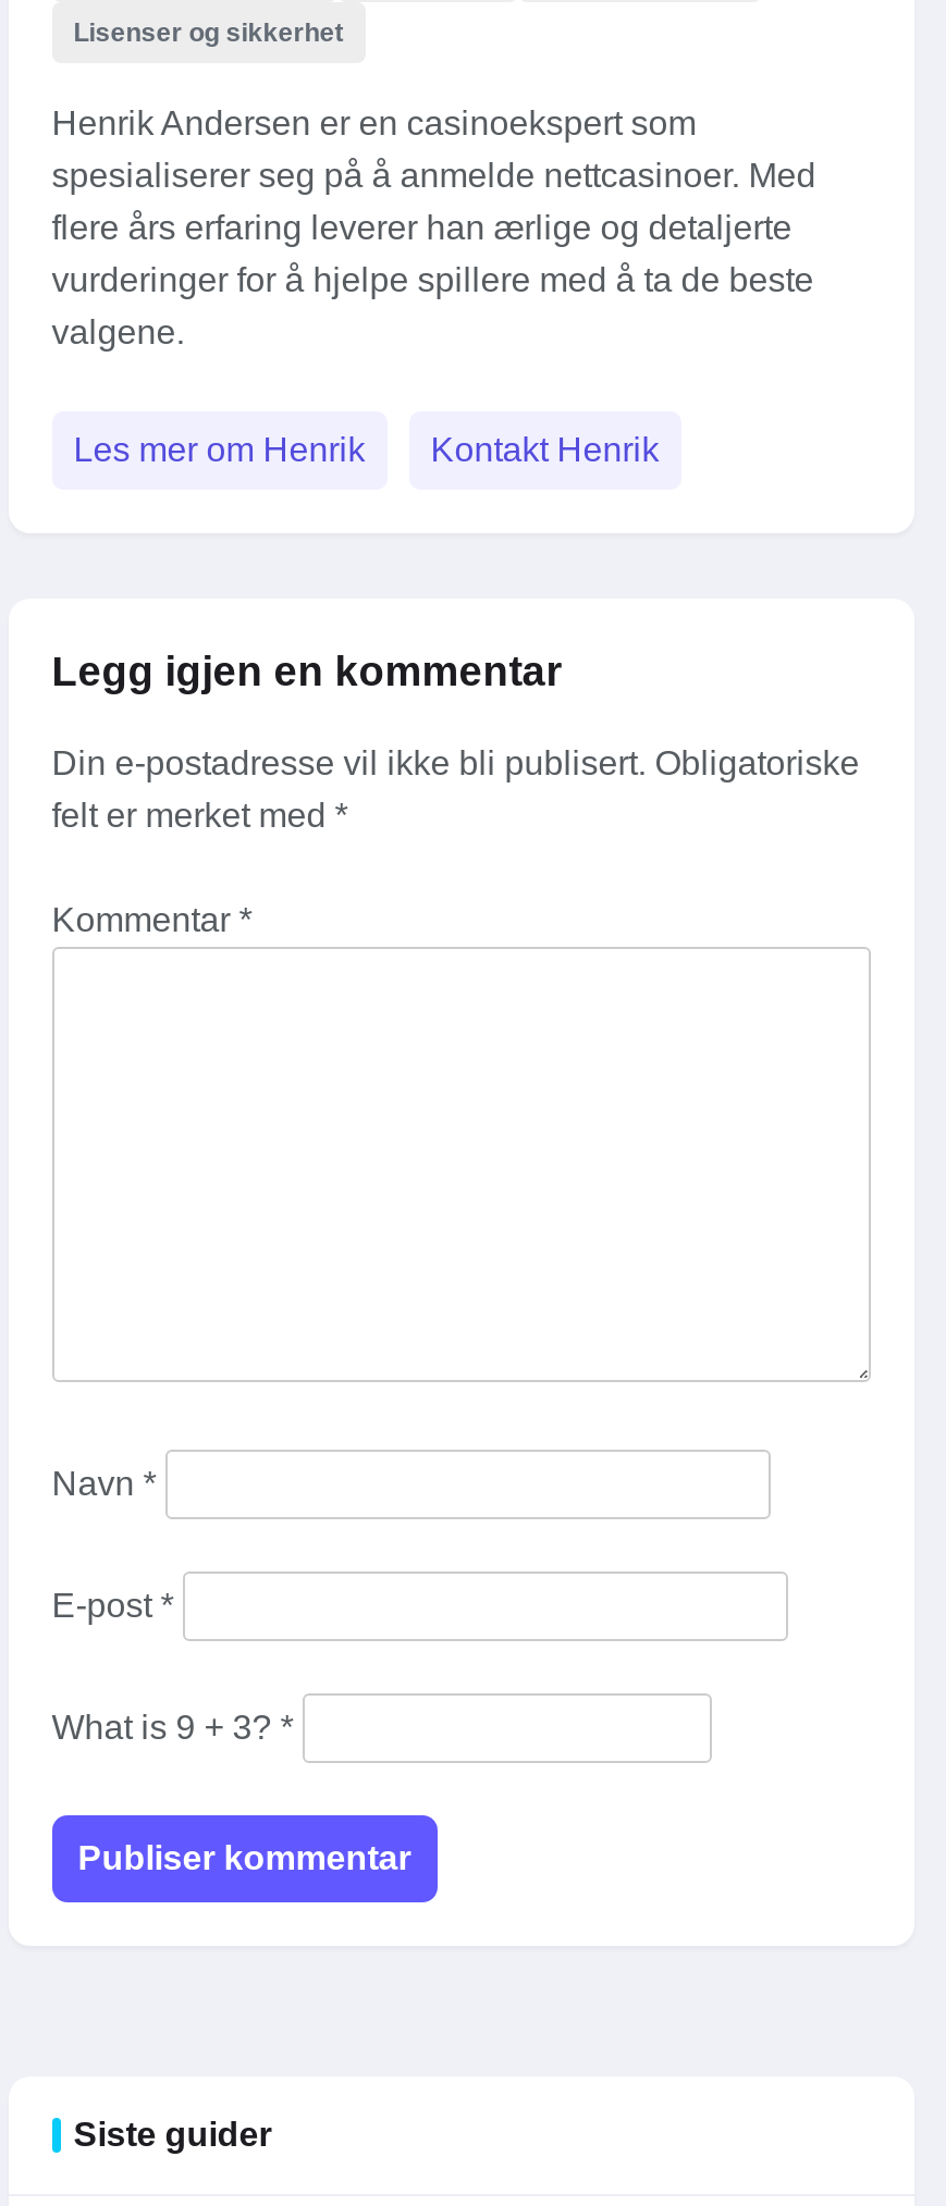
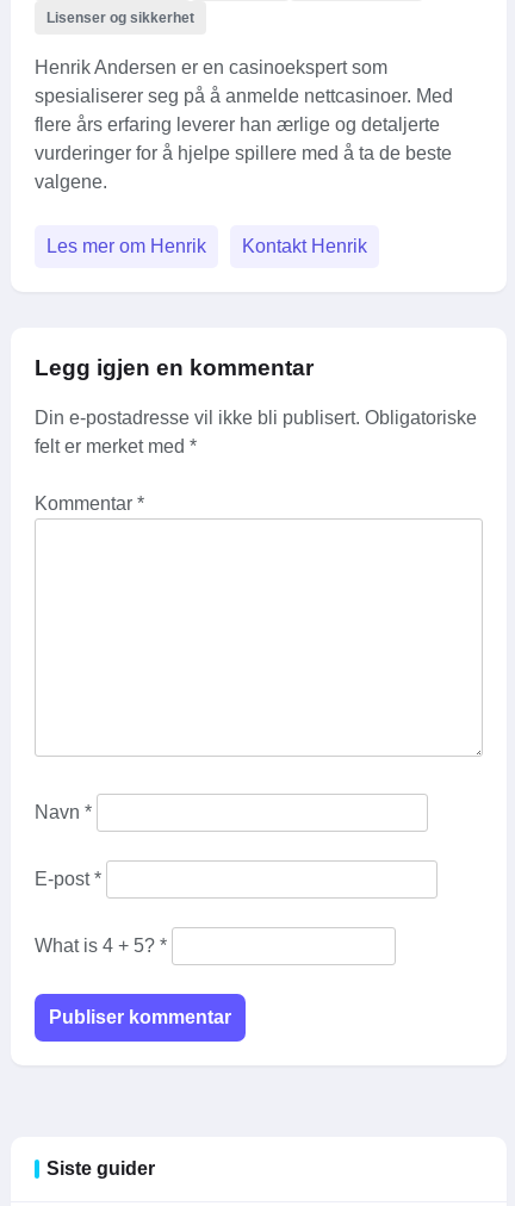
[52,1708,293,1745] What is 9 + 3? * -> [34,935,167,955] What is 4 + 5? *

